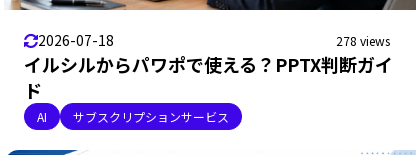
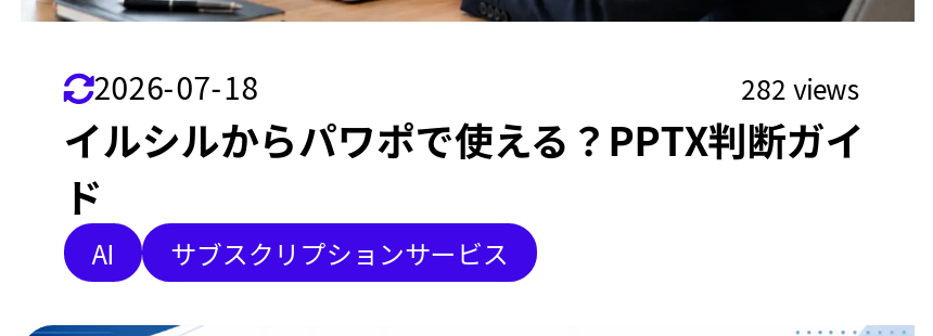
[336,32,390,49] 278 views -> [741,70,858,107] 282 views

